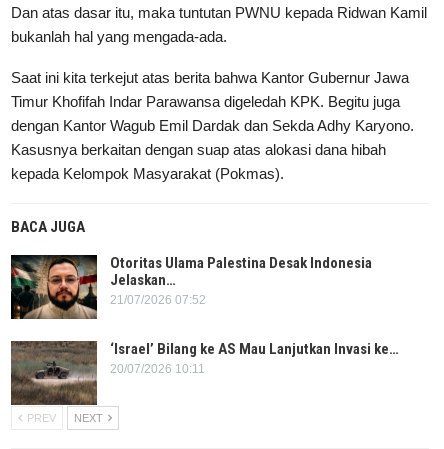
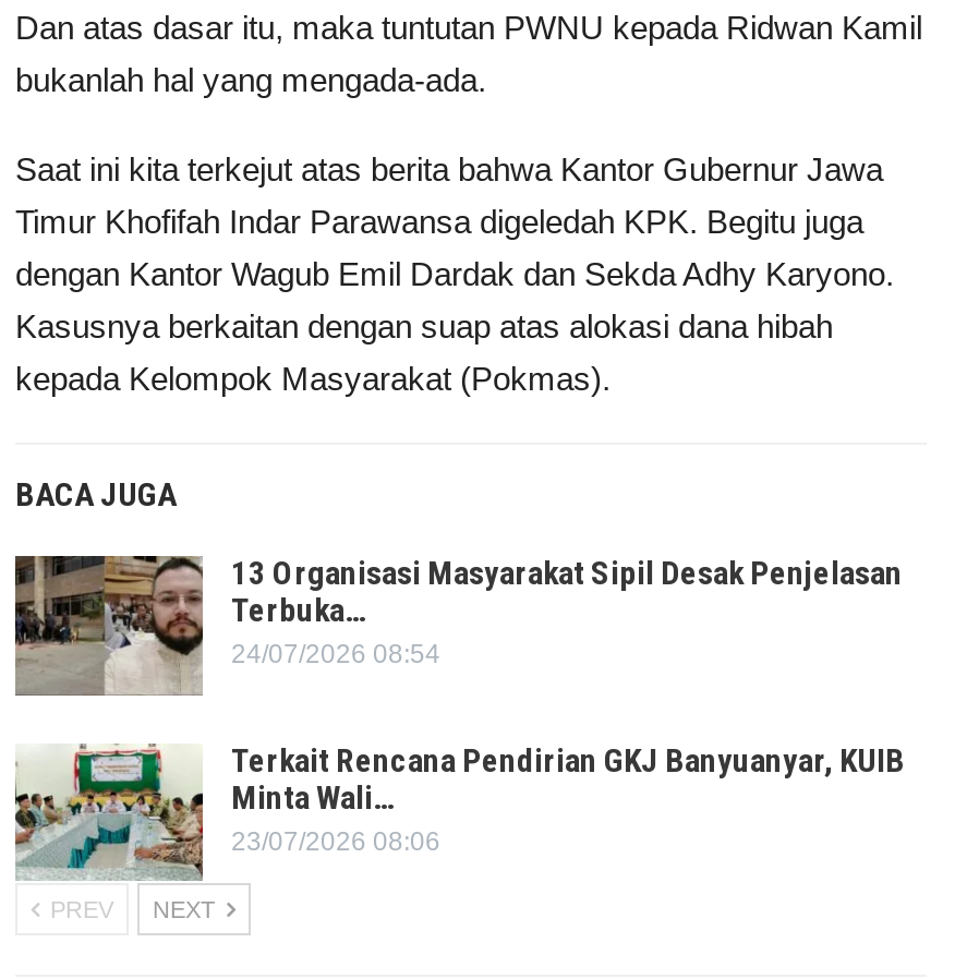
[11,254,372,320] [image] | Otoritas Ulama Palestina Desak Indonesia | Jelaskan… | 21/07/2026 07:52 -> [13,554,903,698] [image] | 13 Organisasi Masyarakat Sipil Desak Penjelasan | Terbuka… | 24/07/2026 08:54
[10,340,399,406] [image] | ‘Israel’ Bilang ke AS Mau Lanjutkan Invasi ke… | 20/07/2026 10:11 -> [15,741,905,883] [image] | Terkait Rencana Pendirian GKJ Banyuanyar, KUIB | Minta Wali… | 23/07/2026 08:06

